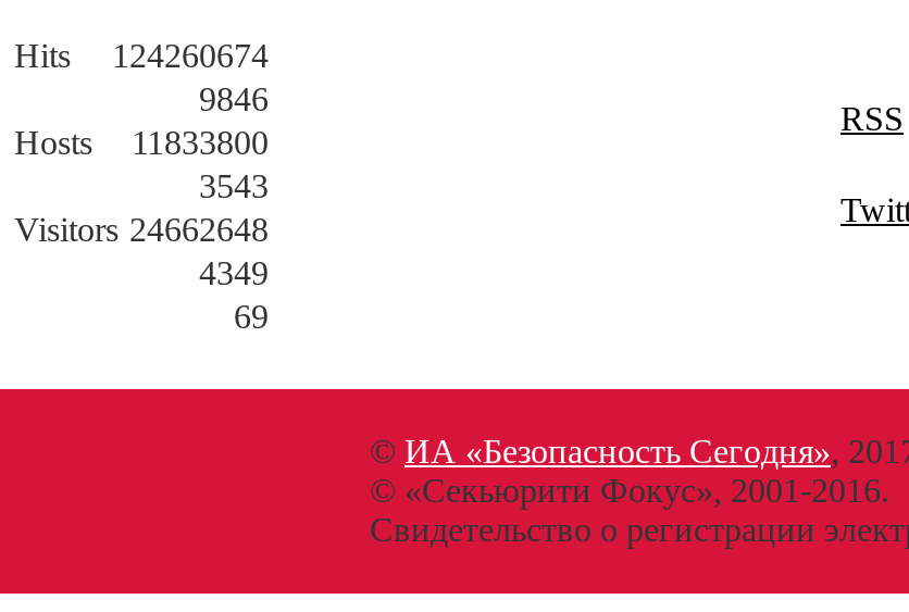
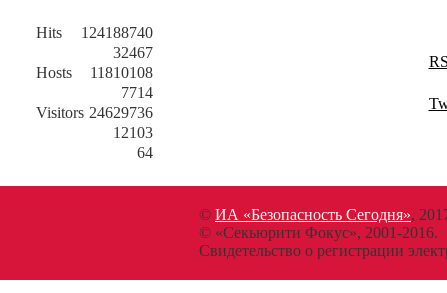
[14,37,269,74] Hits 124260674 -> [35,24,152,41] Hits 124188740
[199,80,269,117] 9846 -> [112,44,152,61] 32467
[14,124,269,161] Hosts 11833800 -> [35,64,152,81] Hosts 11810108
[199,167,269,204] 3543 -> [120,84,152,101] 7714
[14,211,269,248] Visitors 24662648 -> [35,104,152,121] Visitors 24629736
[199,254,269,291] 4349 -> [112,124,152,141] 12103
[234,298,269,335] 69 -> [136,144,152,161] 64

